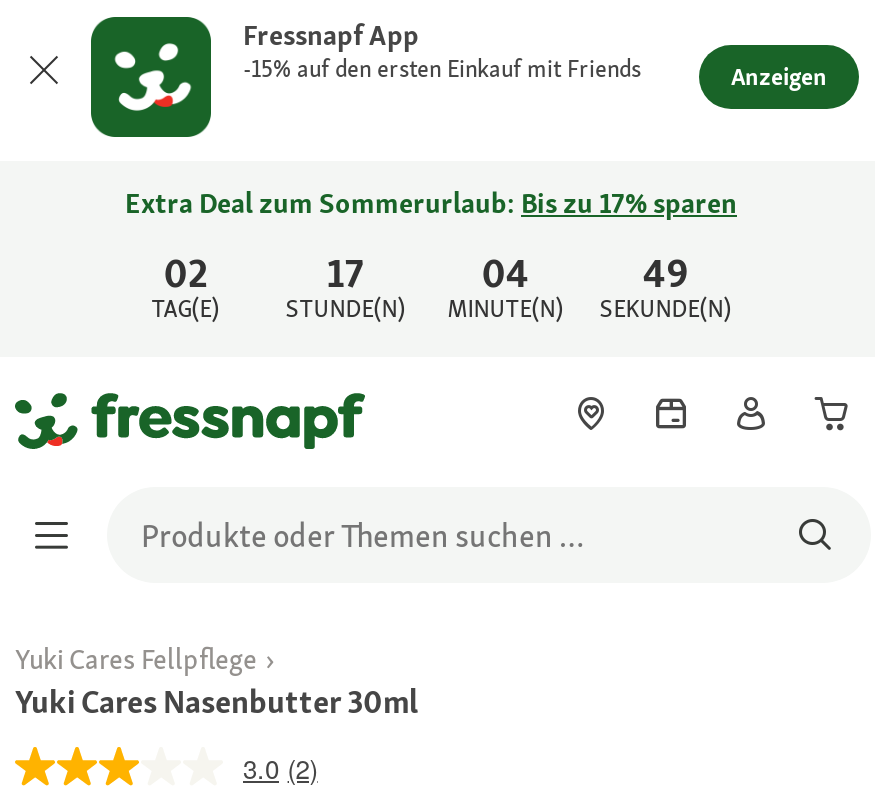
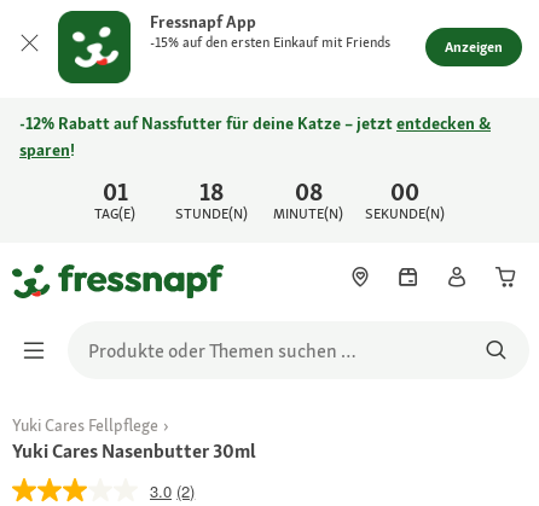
[125,185,737,221] Extra Deal zum Sommerurlaub: Bis zu 17% sparen -> [19,112,491,161] -12% Rabatt auf Nassfutter für deine Katze – jetzt entdecken & | sparen!
[164,247,208,299] 02 -> [102,176,128,208] 01
[327,247,365,299] 17 -> [200,176,224,208] 18
[482,247,530,299] 04 -> [295,176,322,208] 08
[643,247,689,299] 49 -> [391,176,420,208] 00

